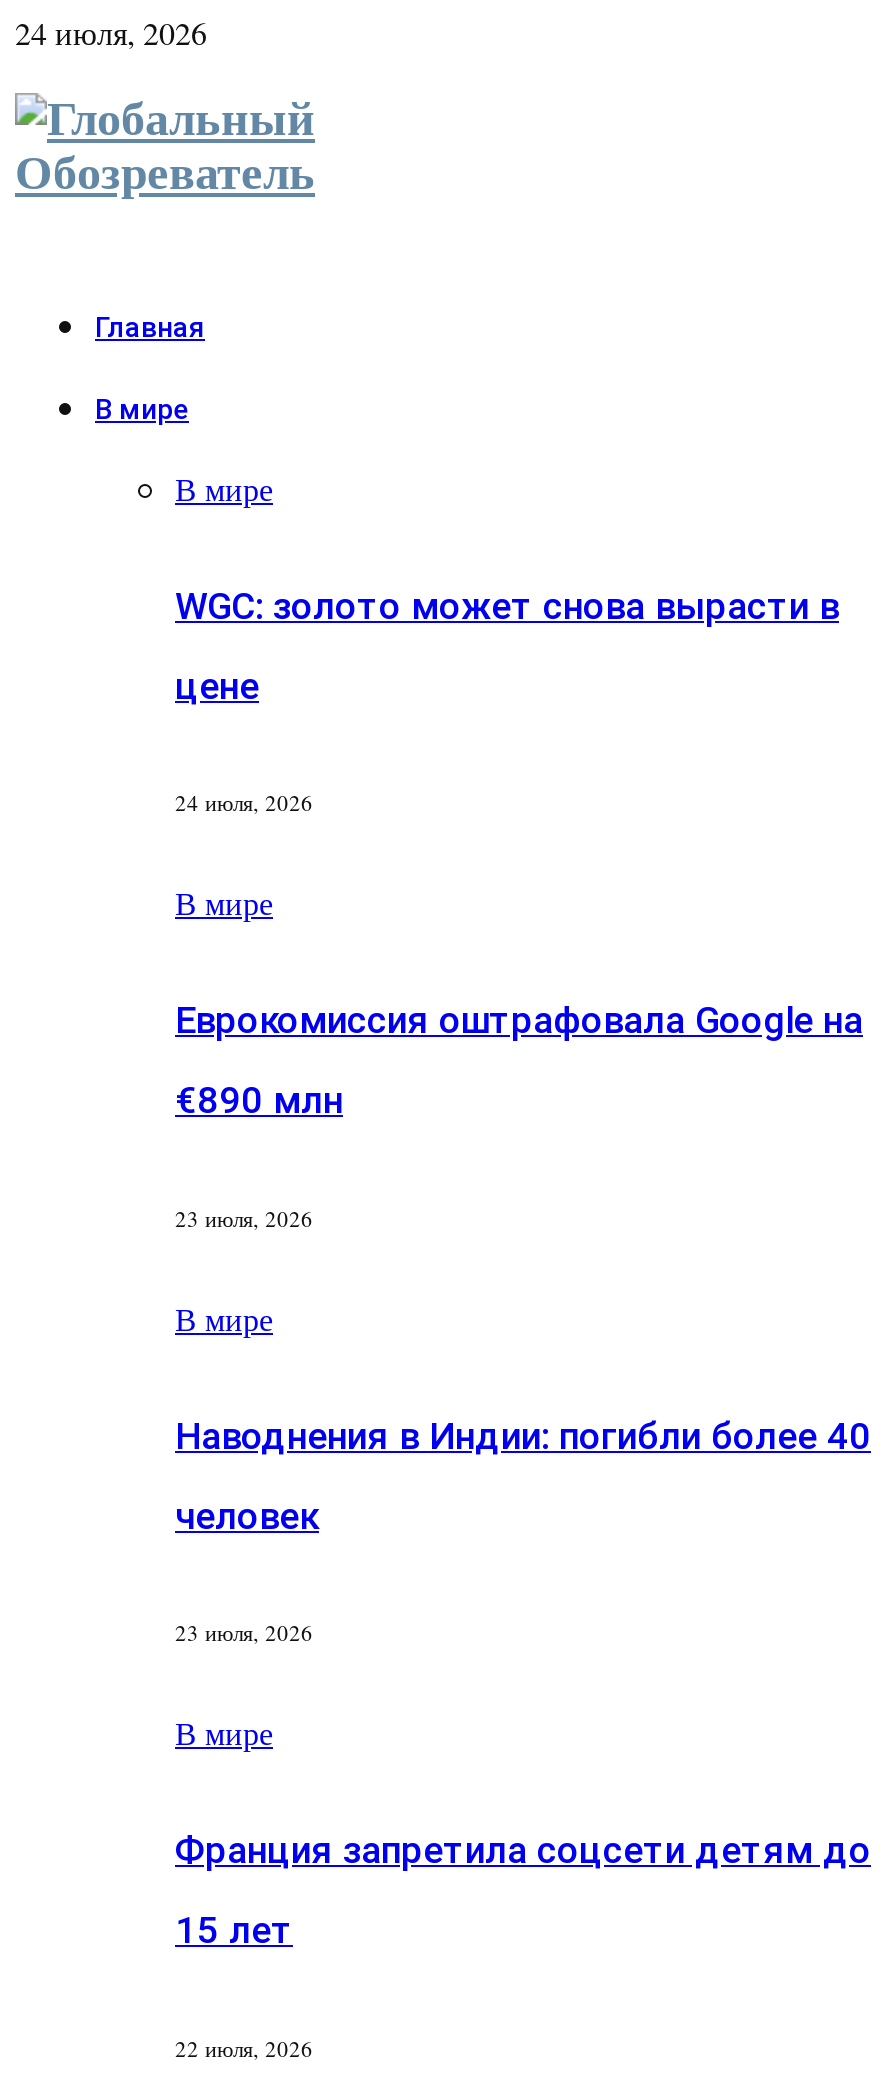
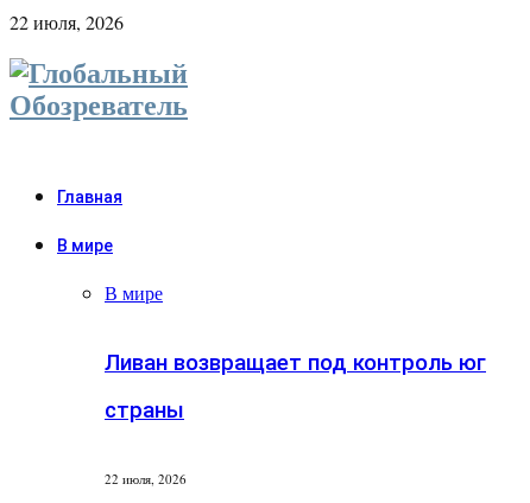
[15,11,207,53] 24 июля, 2026 -> [10,9,124,34] 22 июля, 2026
[175,584,871,1953] WGC: золото может снова вырасти в | цене | 24 июля, 2026 | В мире | Еврокомиссия оштрафовала Google на | €890 млн | 23 июля, 2026 | В мире | Наводнения в Индии: погибли более 40 | человек | 23 июля, 2026 | В мире | Франция запретила соцсети детям до | 15 лет -> [105,350,486,423] Ливан возвращает под контроль юг | страны

